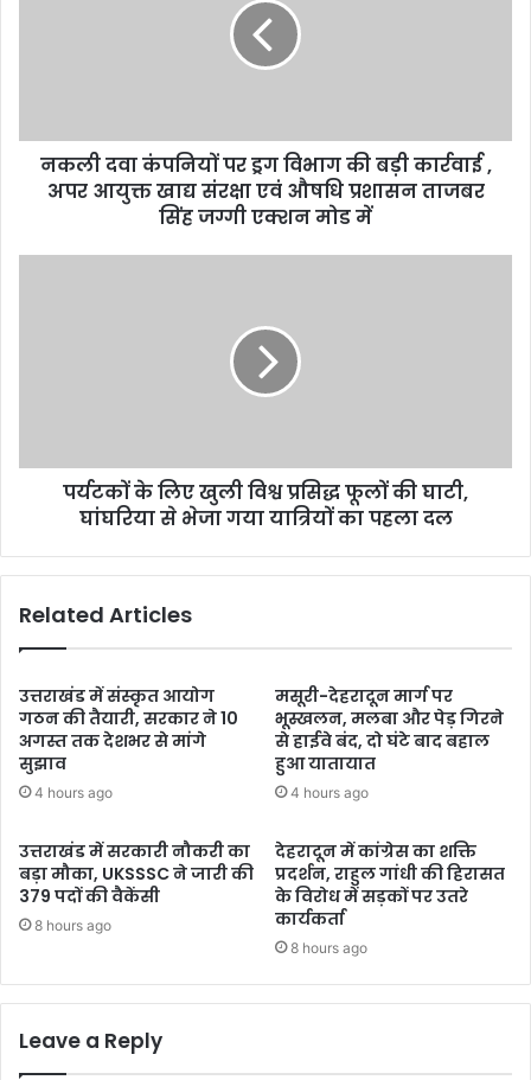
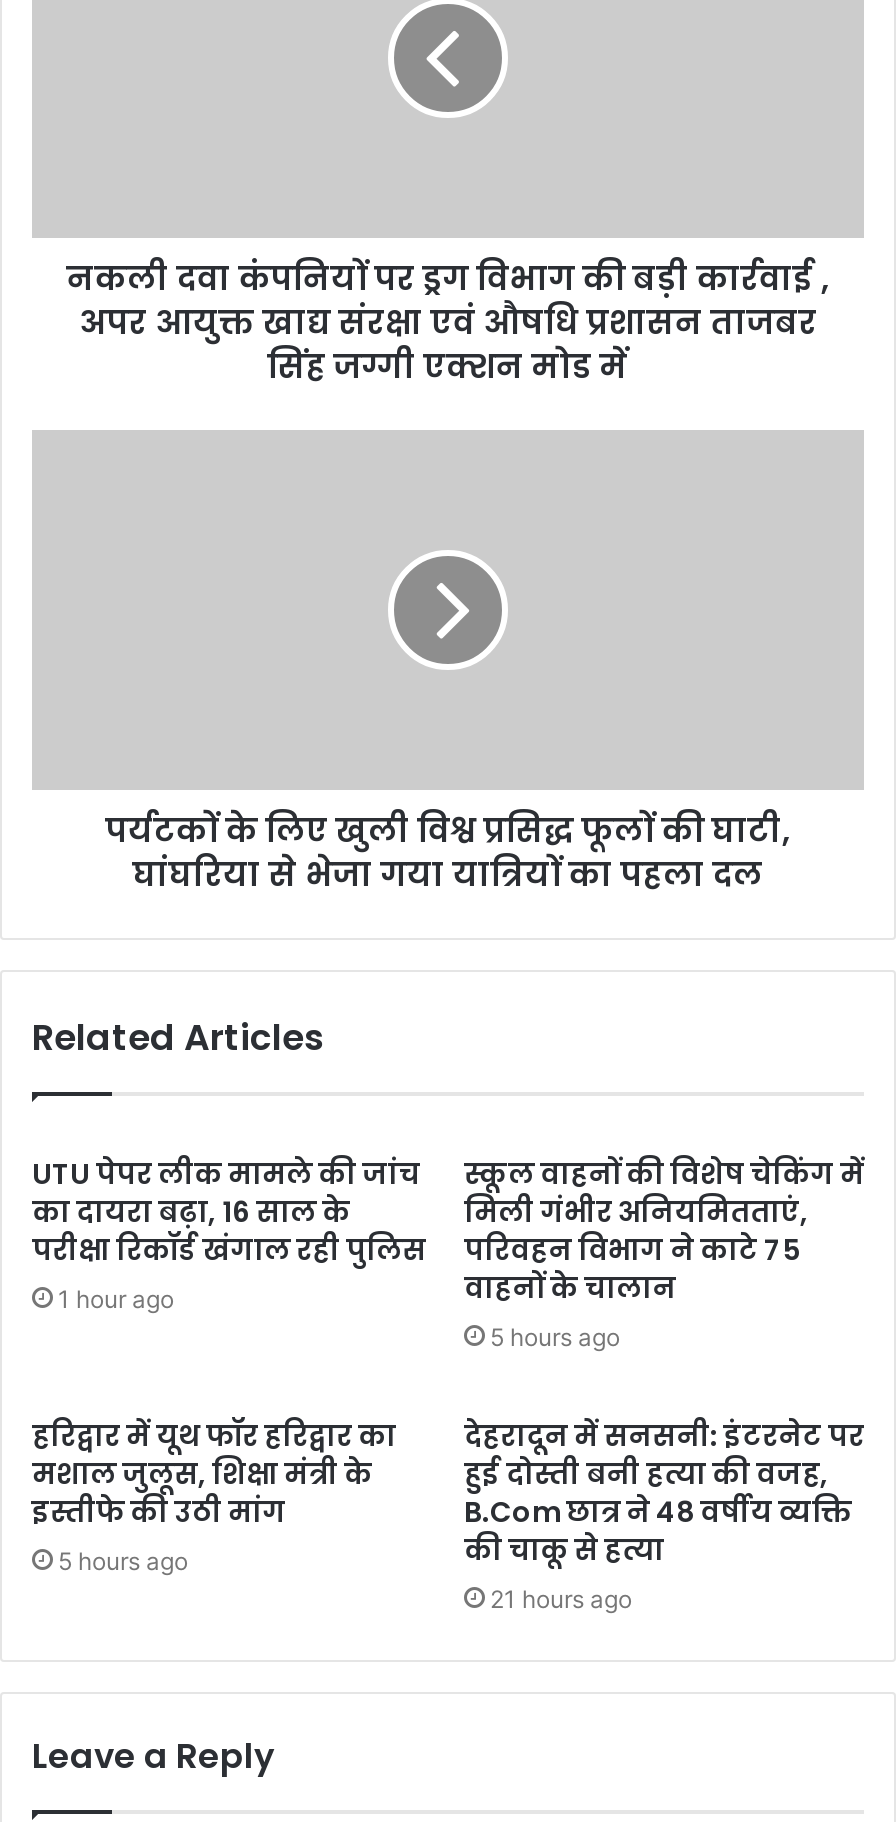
[19,684,238,801] उत्तराखंड में संस्कृत आयोग | गठन की तैयारी, सरकार ने 10 | अगस्त तक देशभर से मांगे | सुझाव | 4 hours ago -> [32,1154,426,1314] UTU पेपर लीक मामले की जांच | का दायरा बढ़ा, 16 साल के | परीक्षा रिकॉर्ड खंगाल रही पुलिस | 1 hour ago
[275,684,504,801] मसूरी-देहरादून मार्ग पर | भूस्खलन, मलबा और पेड़ गिरने | से हाईवे बंद, दो घंटे बाद बहाल | हुआ यातायात | 4 hours ago -> [464,1154,864,1352] स्कूल वाहनों की विशेष चेकिंग में | मिली गंभीर अनियमितताएं, | परिवहन विभाग ने काटे 75 | वाहनों के चालान | 5 hours ago
[19,839,254,934] उत्तराखंड में सरकारी नौकरी का | बड़ा मौका, UKSSSC ने जारी की | 379 पदों की वैकेंसी | 8 hours ago -> [32,1416,396,1576] हरिद्वार में यूथ फॉर हरिद्वार का | मशाल जुलूस, शिक्षा मंत्री के | इस्तीफे की उठी मांग | 5 hours ago
[275,839,505,957] देहरादून में कांग्रेस का शक्ति | प्रदर्शन, राहुल गांधी की हिरासत | के विरोध में सड़कों पर उतरे | कार्यकर्ता | 8 hours ago -> [464,1416,864,1614] देहरादून में सनसनी: इंटरनेट पर | हुई दोस्ती बनी हत्या की वजह, | B.Com छात्र ने 48 वर्षीय व्यक्ति | की चाकू से हत्या | 21 hours ago

